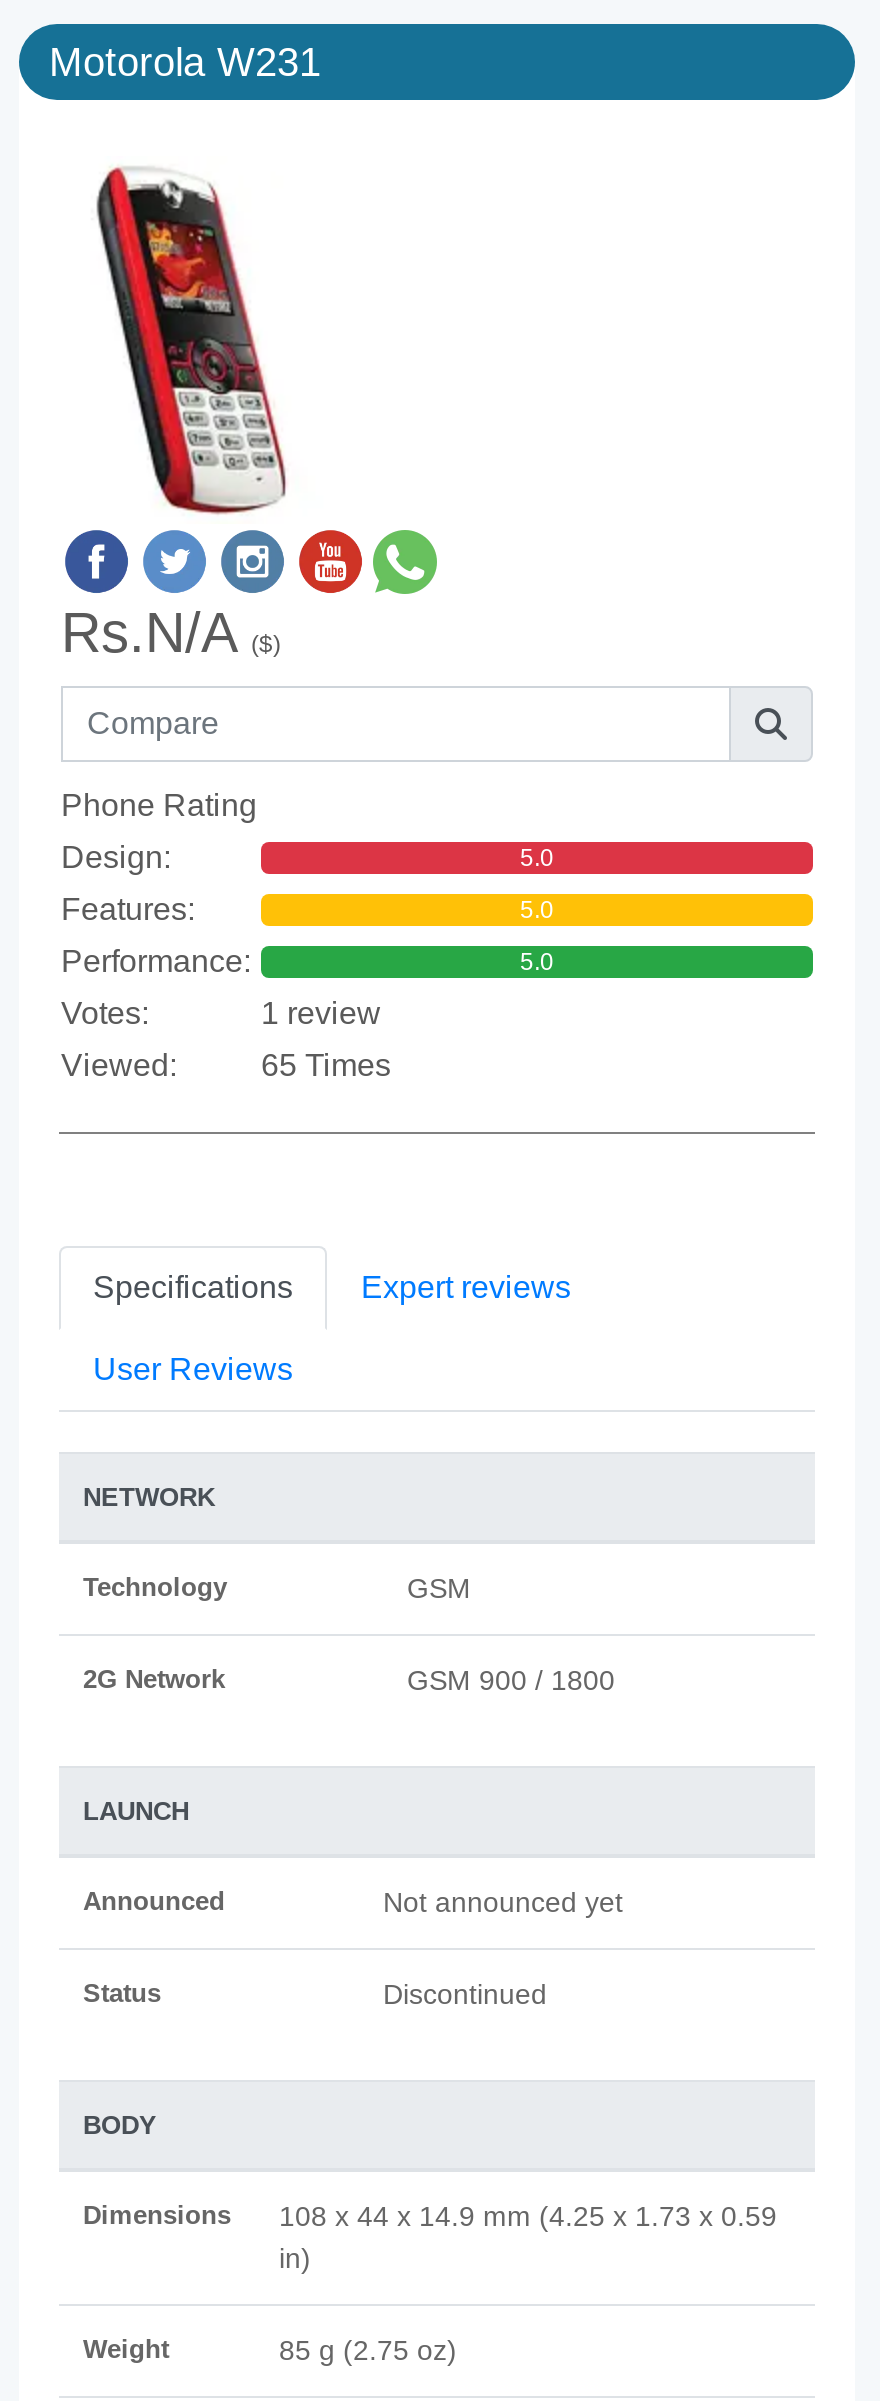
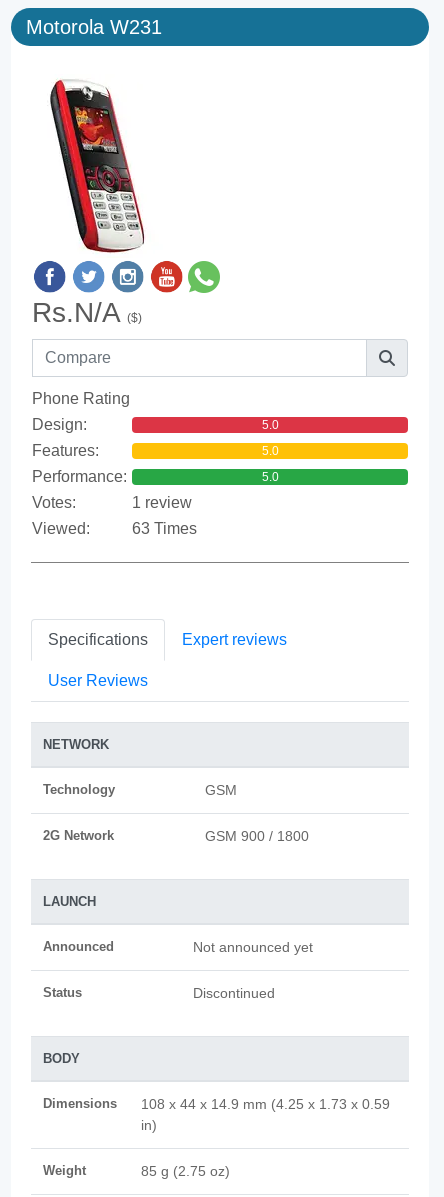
[261,1048,391,1082] 65 Times -> [132,520,197,537] 63 Times

